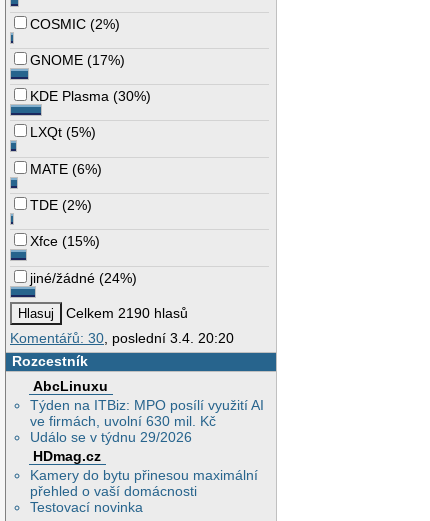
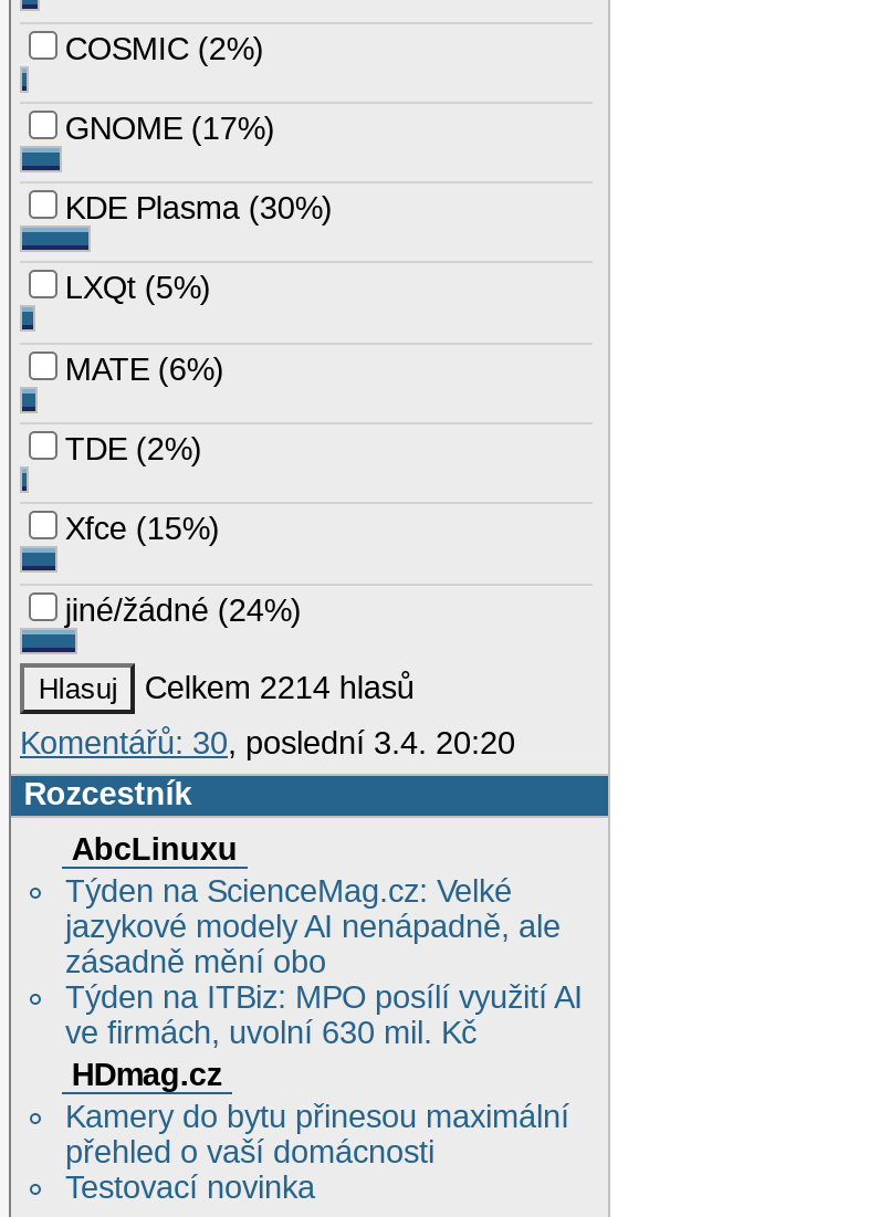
[62,305,188,321] Celkem 2190 hlasů -> [136,670,414,706] Celkem 2214 hlasů
none -> [65,873,561,979] Týden na ScienceMag.cz: Velké | jazykové modely AI nenápadně, ale | zásadně mění obo
moved [30,397,264,429] -> [65,979,583,1050]: Týden na ITBiz: MPO posílí využití AI | ve firmách, uvolní 630 mil. Kč
[30,429,192,445] Událo se v týdnu 29/2026 -> none

